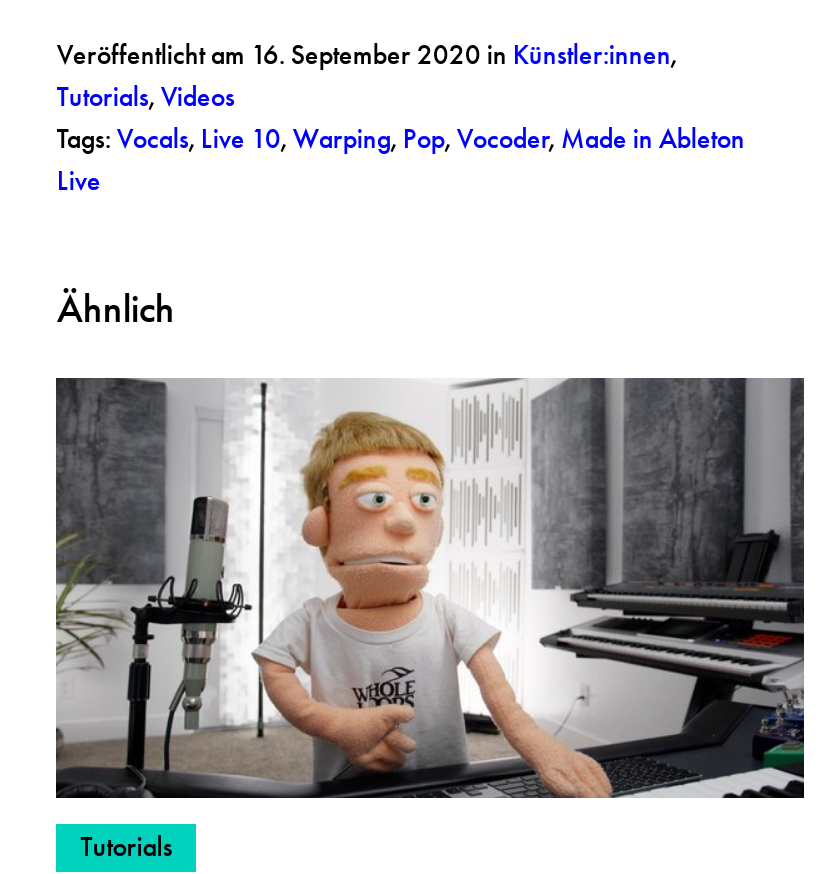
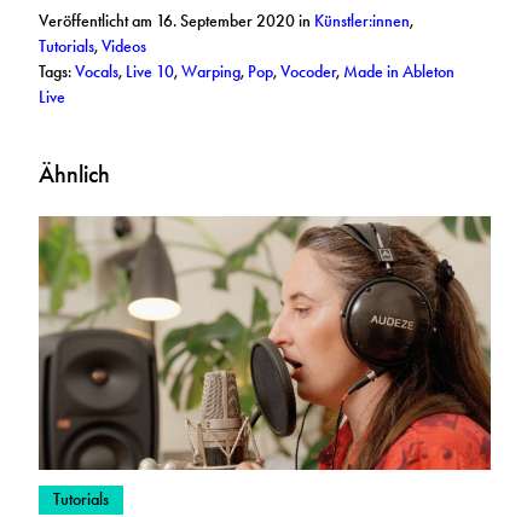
[54,376,806,800] [image] -> [37,215,492,471] [image]

